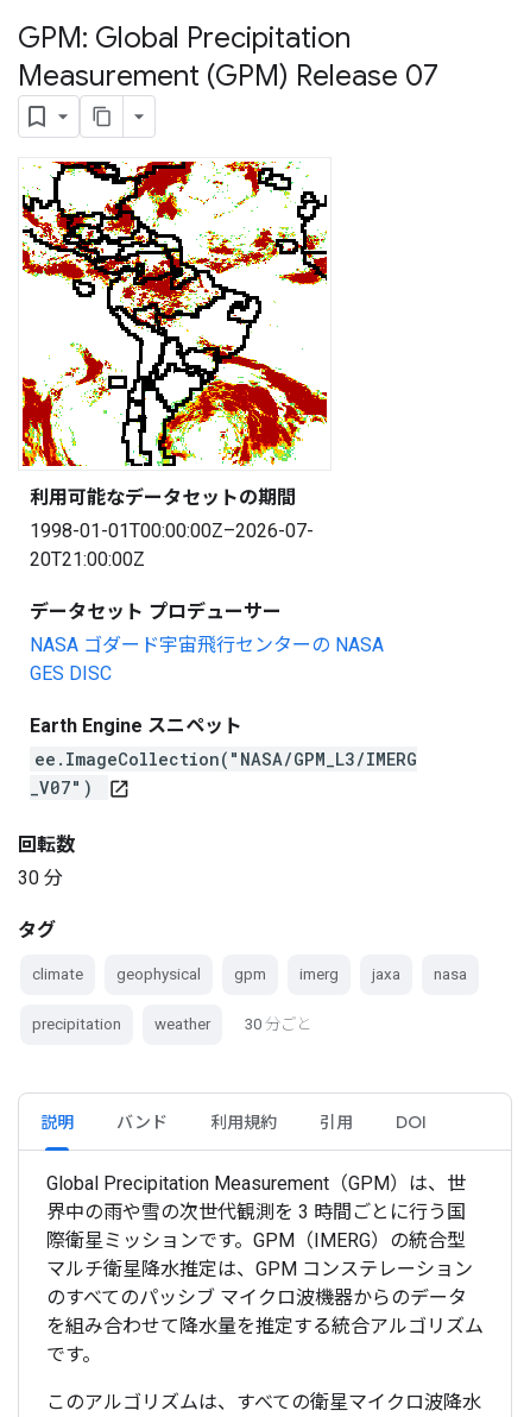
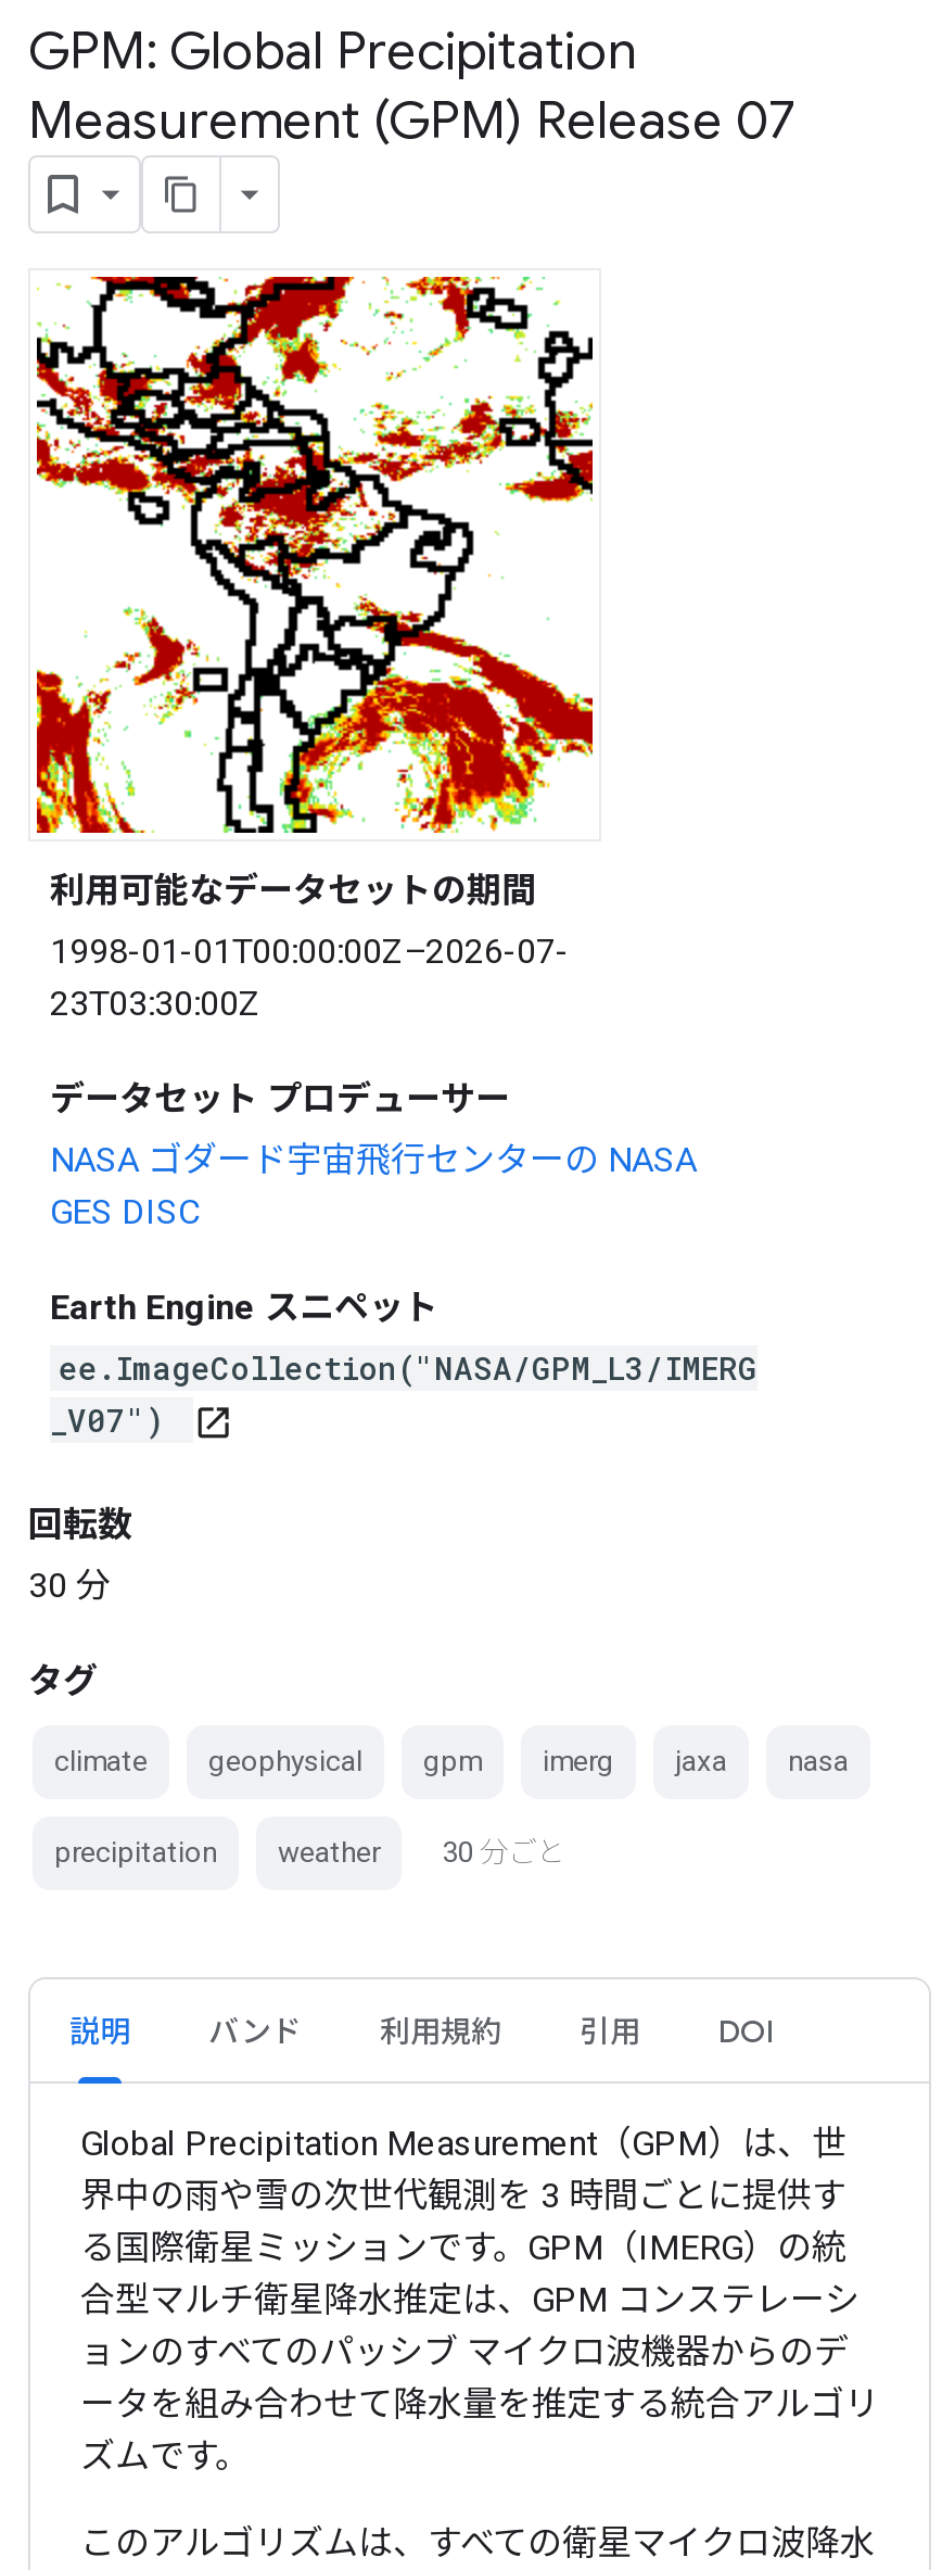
[30,548,145,571] 20T21:00:00Z -> [50,983,260,1024] 23T03:30:00Z
[46,1201,484,1366] 界中の雨や雪の次世代観測を 3 時間ごとに行う国 | 際衛星ミッションです。GPM（IMERG）の統合型 | マルチ衛星降水推定は、GPM コンステレーション | のすべてのパッシブ マイクロ波機器からのデータ | を組み合わせて降水量を推定する統合アルゴリズム | です。 -> [80,2175,879,2477] 界中の雨や雪の次世代観測を 3 時間ごとに提供す | る国際衛星ミッションです。GPM（IMERG）の統 | 合型マルチ衛星降水推定は、GPM コンステレーシ | ョンのすべてのパッシブ マイクロ波機器からのデ | ータを組み合わせて降水量を推定する統合アルゴリ | ズムです。

